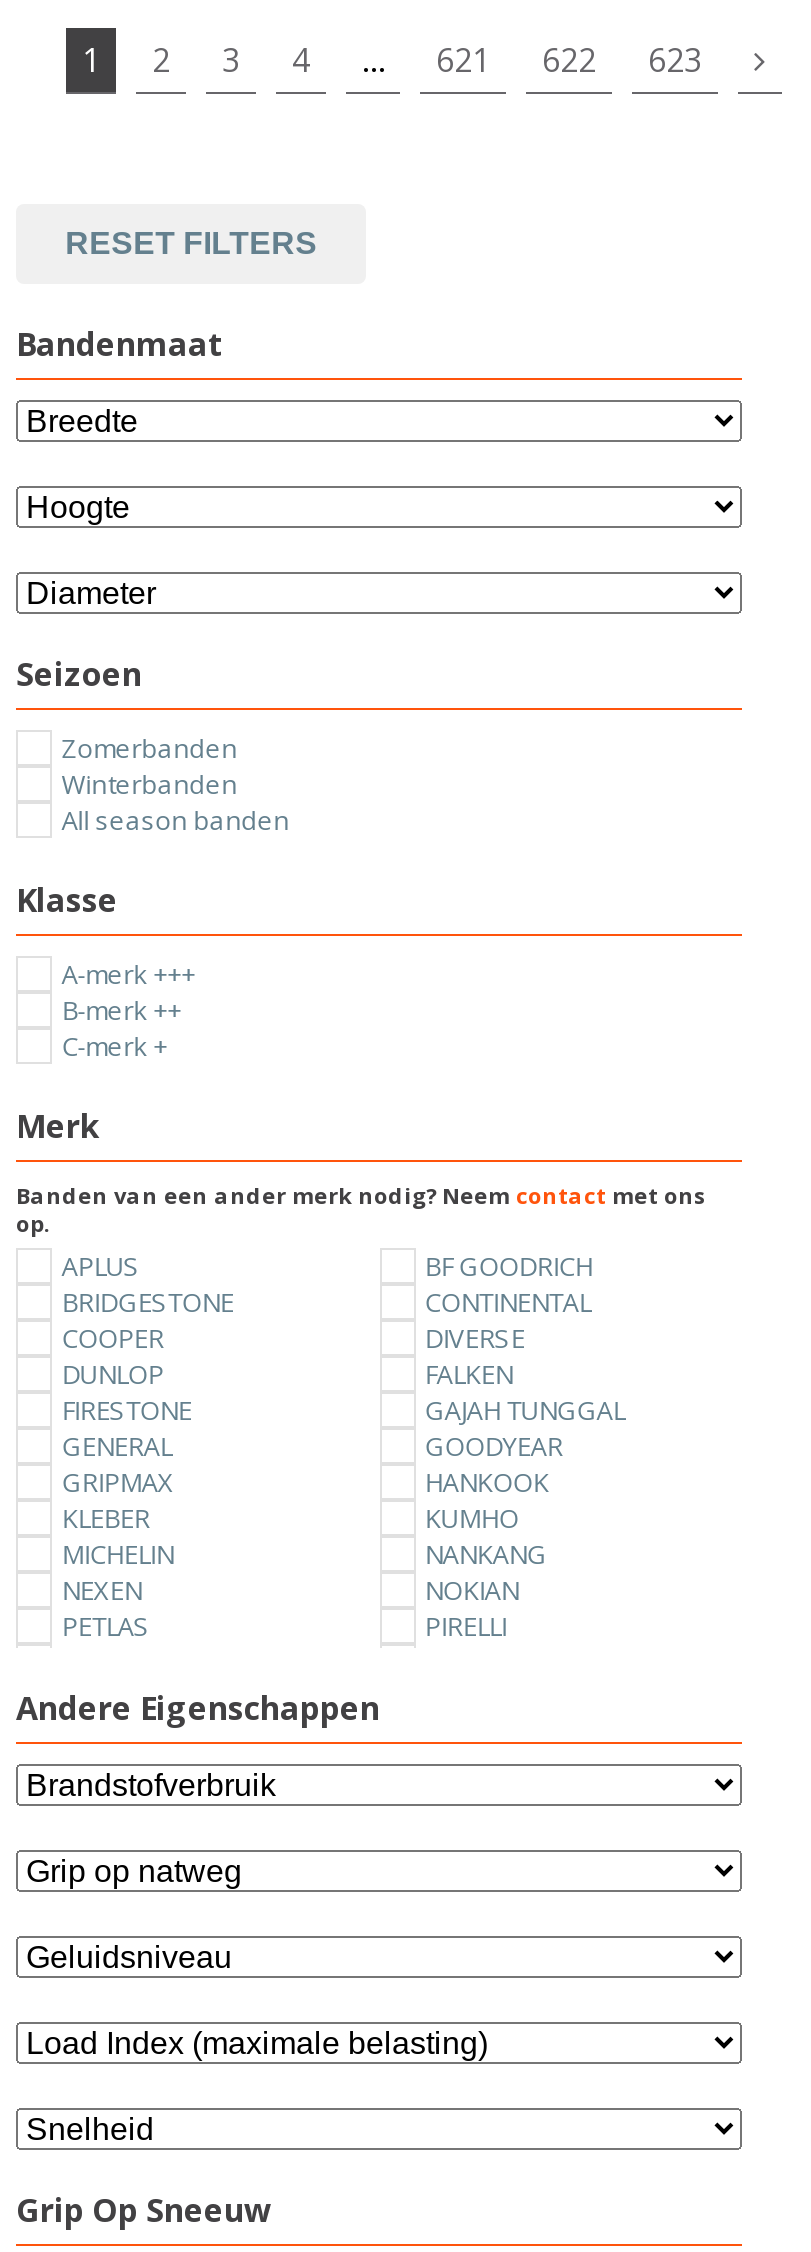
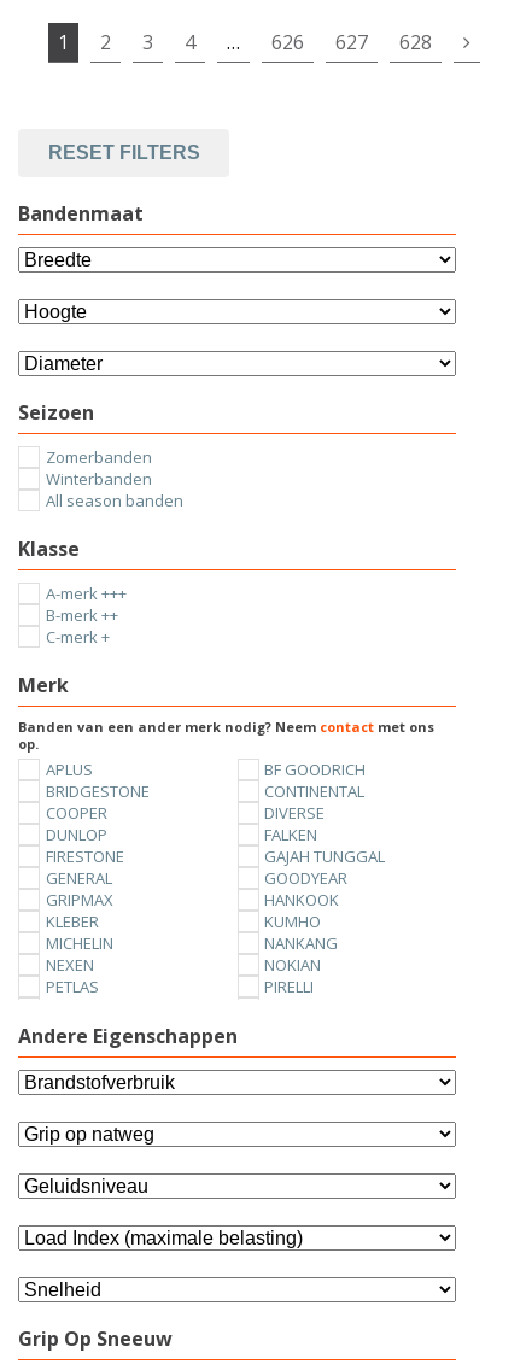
[436,38,490,82] 621 -> [271,29,304,55] 626
[542,38,596,82] 622 -> [335,29,368,55] 627
[648,38,702,82] 623 -> [399,29,432,55] 628

